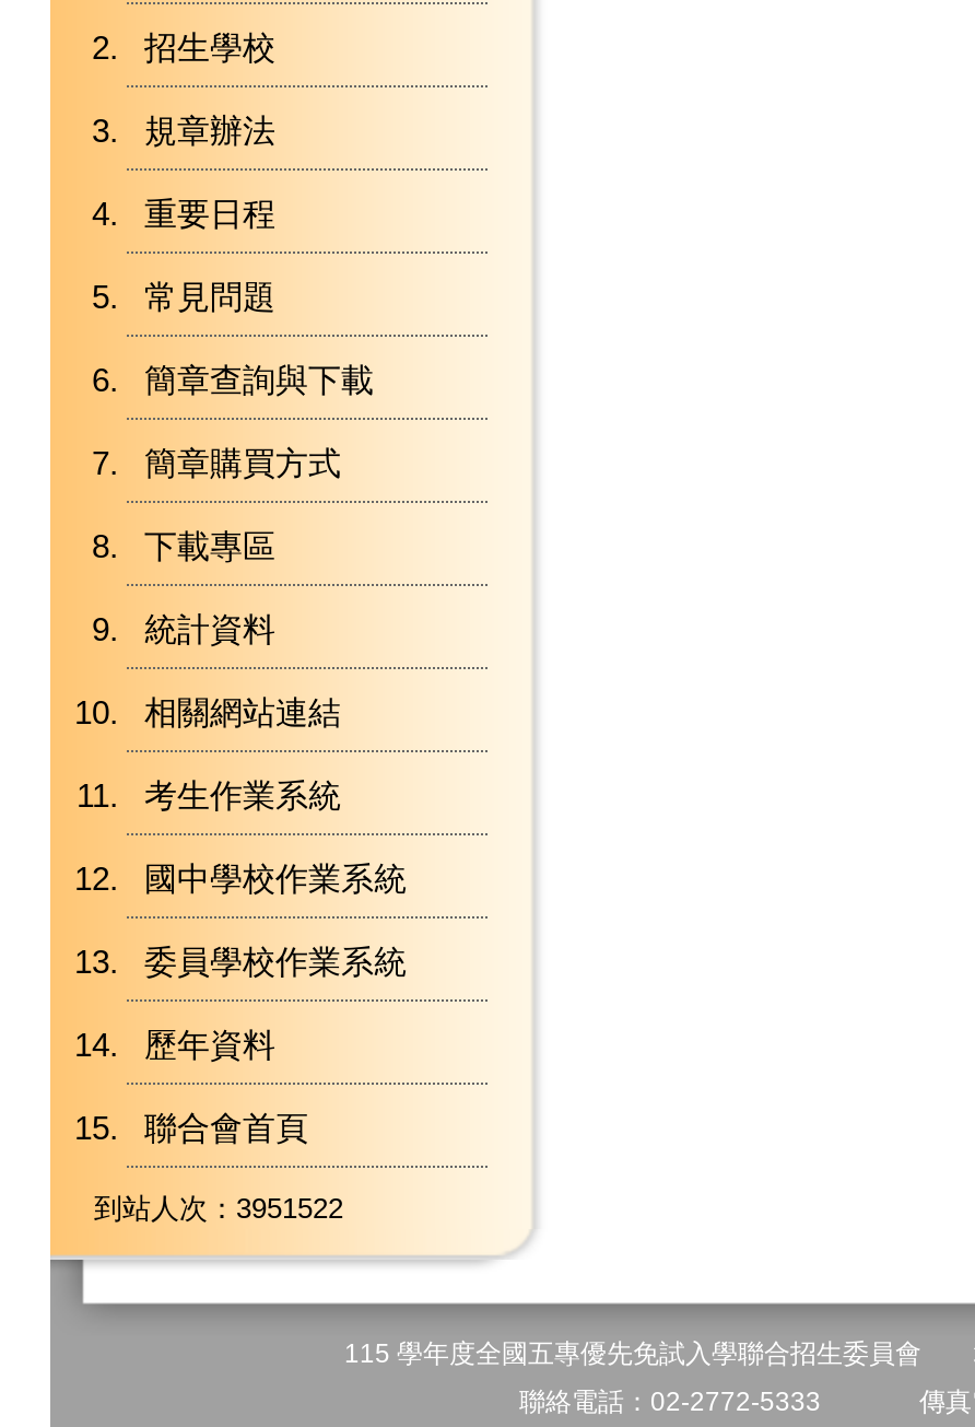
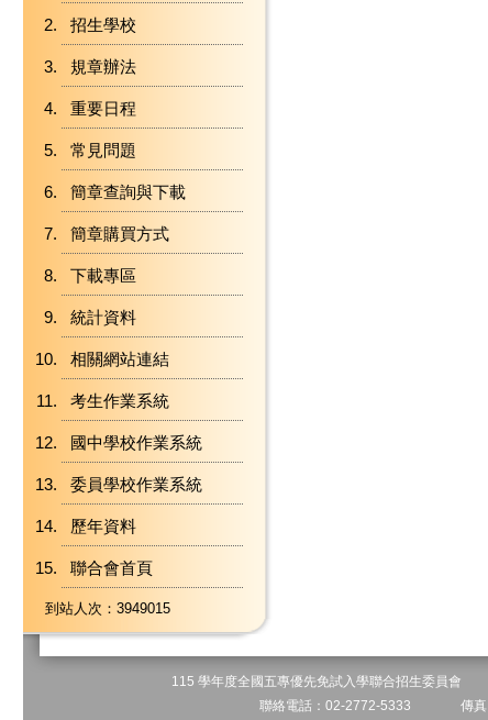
[94,1192,343,1225] 到站人次：3951522 -> [45,600,170,617] 到站人次：3949015

